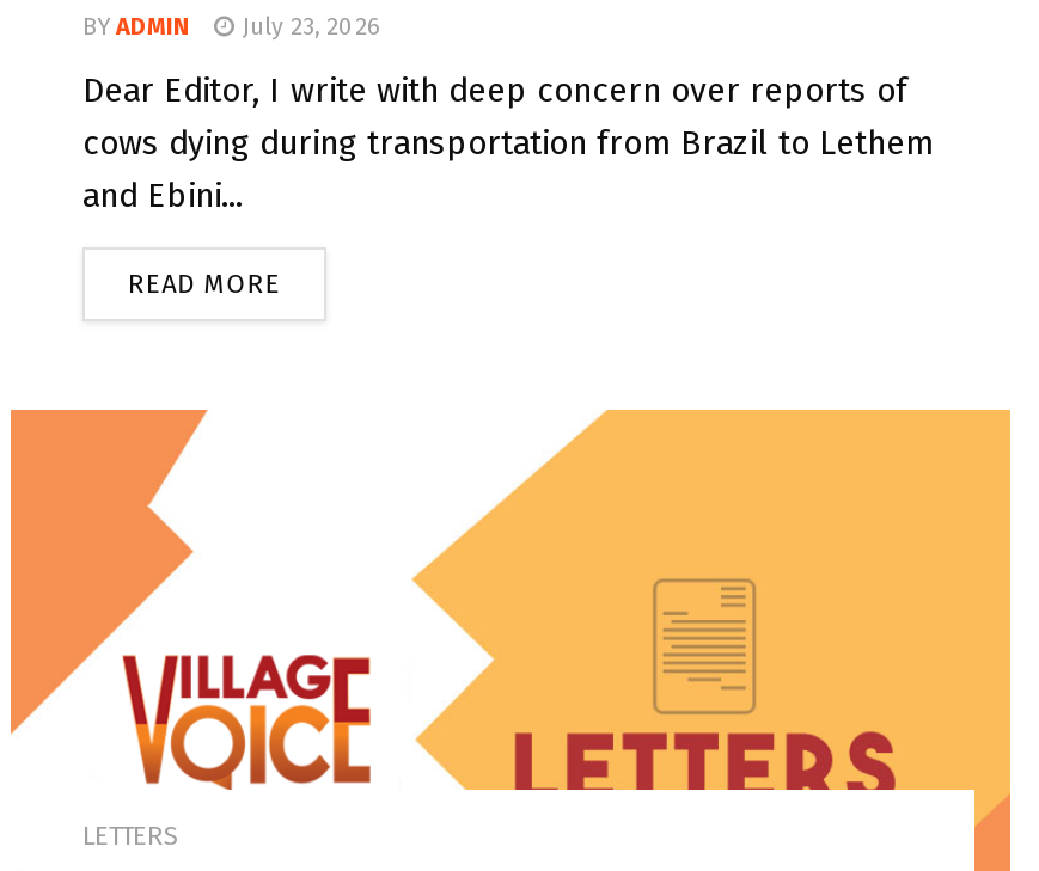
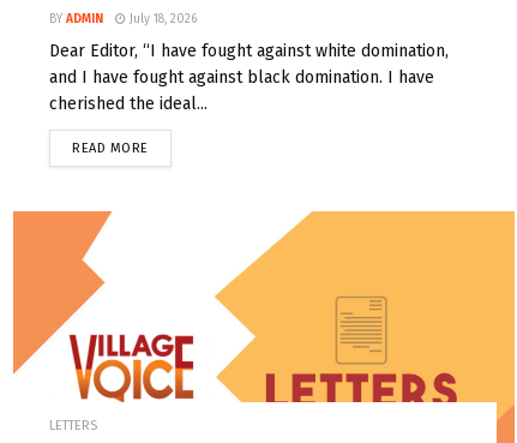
[82,13,379,42] BY ADMIN July 23, 2026 -> [49,12,197,26] BY ADMIN July 18, 2026
[82,70,934,216] Dear Editor, I write with deep concern over reports of | cows dying during transportation from Brazil to Lethem | and Ebini... -> [49,41,449,114] Dear Editor, “I have fought against white domination, | and I have fought against black domination. I have | cherished the ideal...

